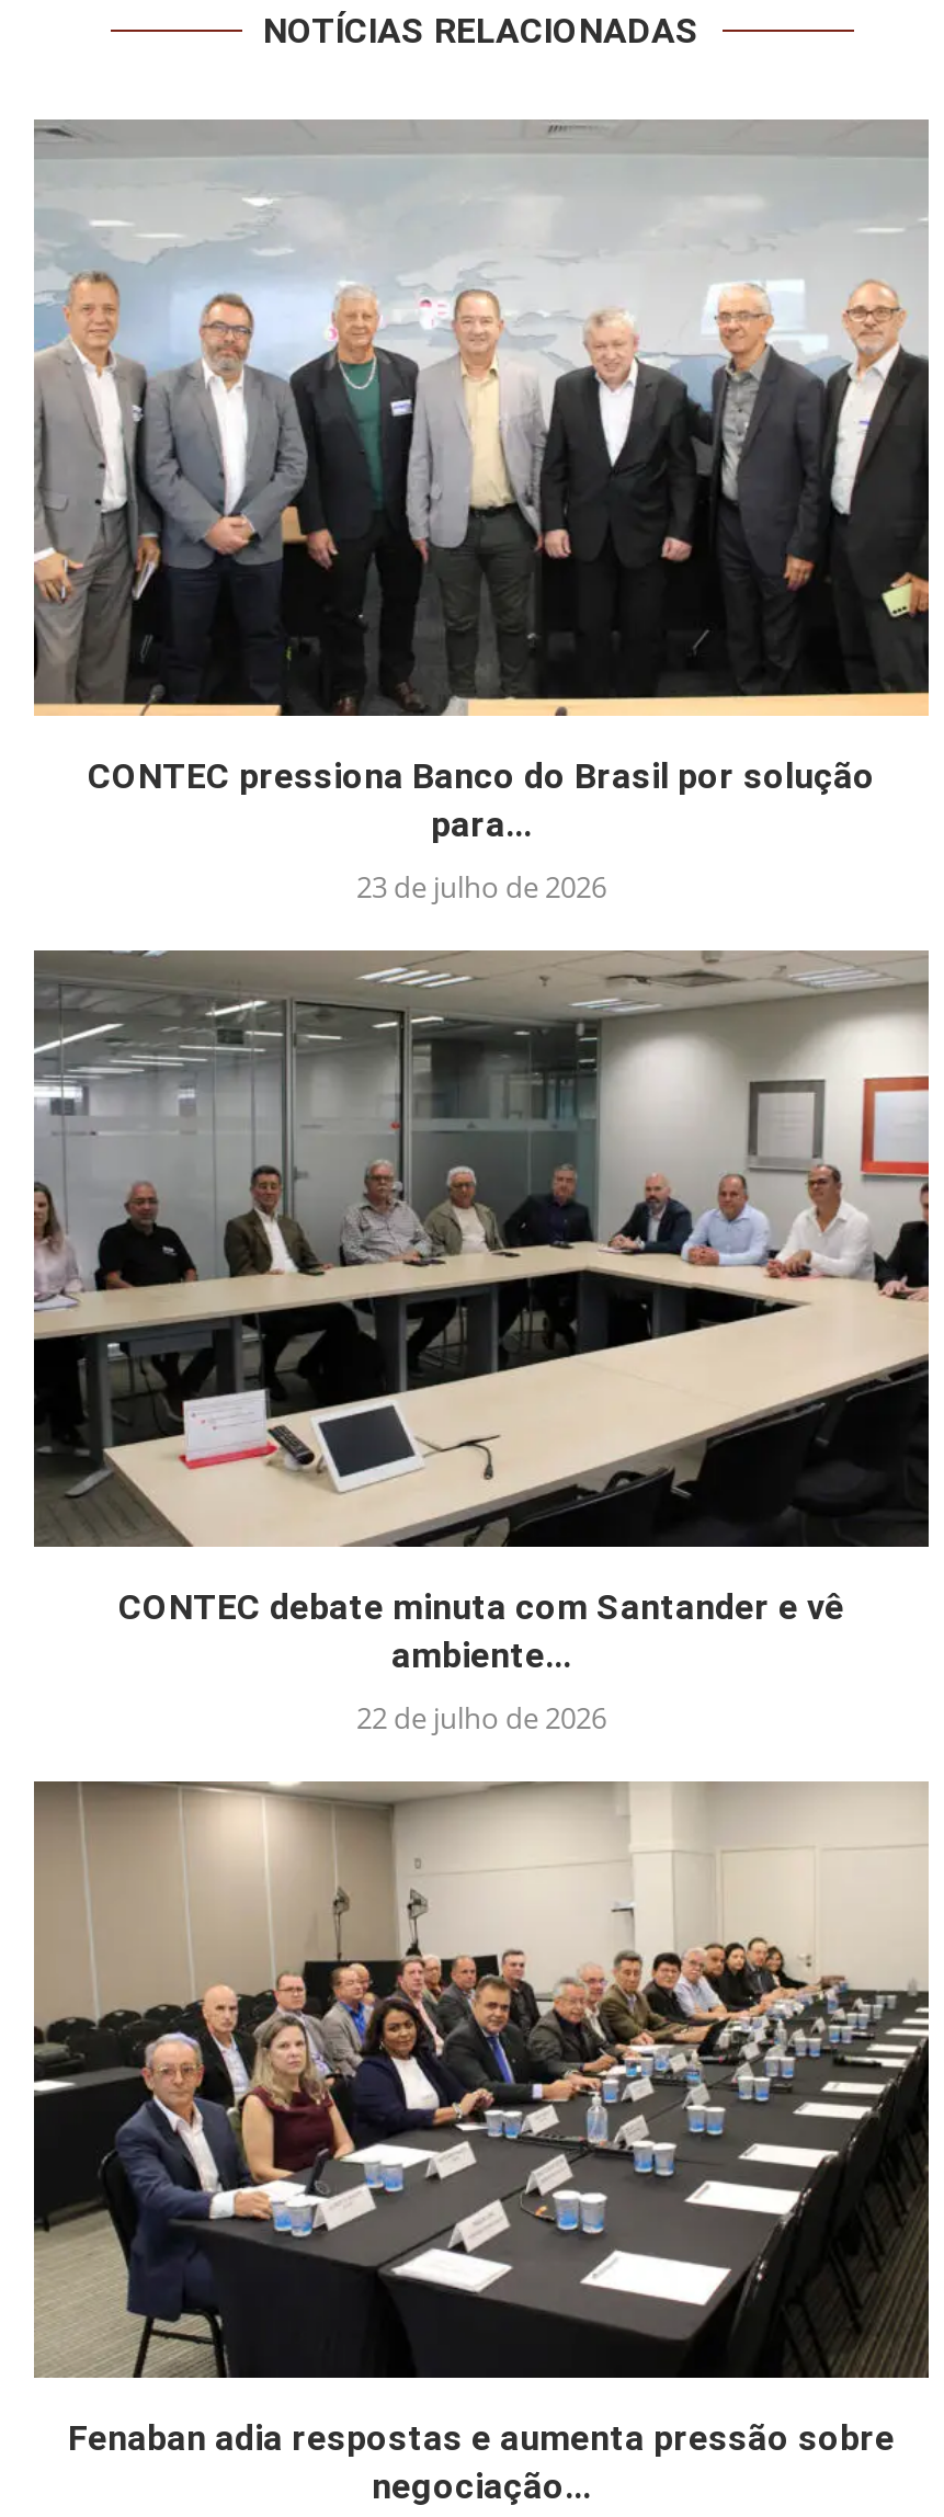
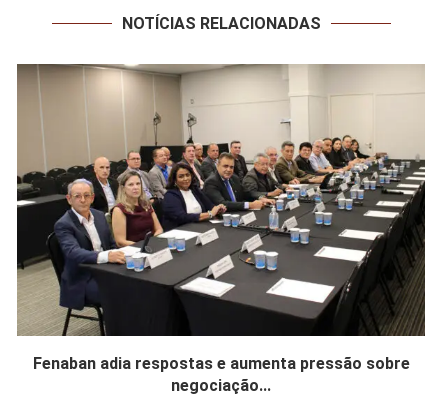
[34,119,931,907] [image] | CONTEC pressiona Banco do Brasil por solução | para... | 23 de julho de 2026 -> none
[32,948,931,1738] [image] | CONTEC debate minuta com Santander e vê | ambiente... | 22 de julho de 2026 -> none

